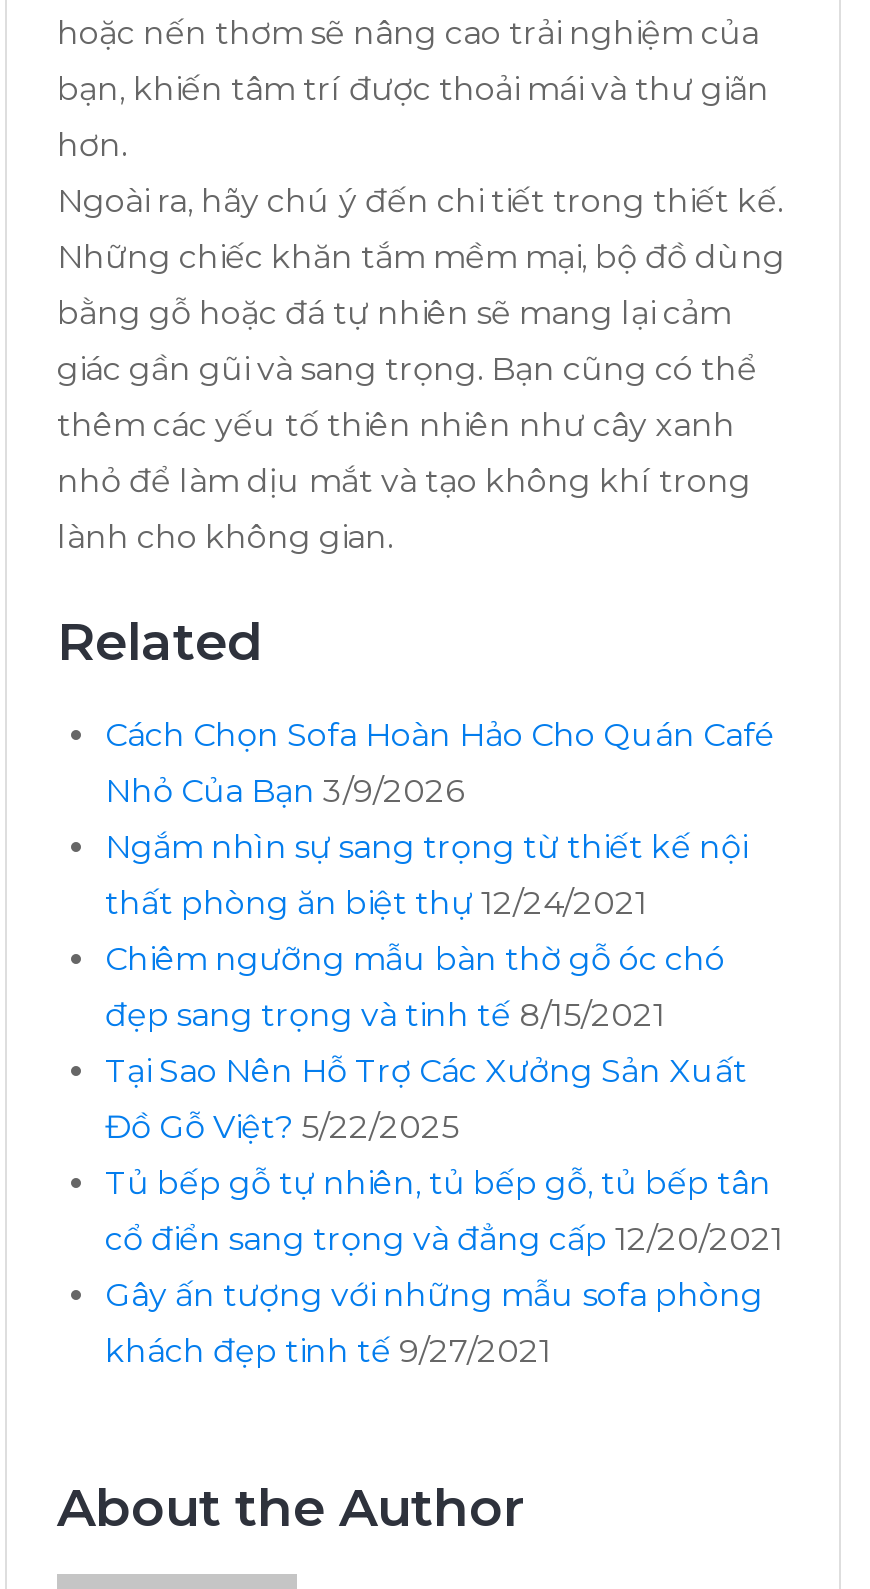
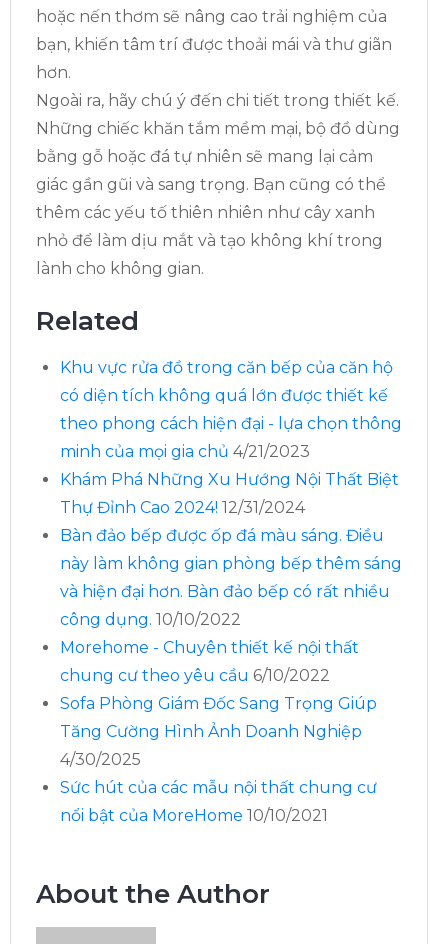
[105,716,783,1370] Cách Chọn Sofa Hoàn Hảo Cho Quán Café | Nhỏ Của Bạn 3/9/2026 | Ngắm nhìn sự sang trọng từ thiết kế nội | thất phòng ăn biệt thự 12/24/2021 | Chiêm ngưỡng mẫu bàn thờ gỗ óc chó | đẹp sang trọng và tinh tế 8/15/2021 | Tại Sao Nên Hỗ Trợ Các Xưởng Sản Xuất | Đồ Gỗ Việt? 5/22/2025 | Tủ bếp gỗ tự nhiên, tủ bếp gỗ, tủ bếp tân | cổ điển sang trọng và đẳng cấp 12/20/2021 | Gây ấn tượng với những mẫu sofa phòng | khách đẹp tinh tế 9/27/2021 -> [60,358,402,825] Khu vực rửa đồ trong căn bếp của căn hộ | có diện tích không quá lớn được thiết kế | theo phong cách hiện đại - lựa chọn thông | minh của mọi gia chủ 4/21/2023 | Khám Phá Những Xu Hướng Nội Thất Biệt | Thự Đỉnh Cao 2024! 12/31/2024 | Bàn đảo bếp được ốp đá màu sáng. Điều | này làm không gian phòng bếp thêm sáng | và hiện đại hơn. Bàn đảo bếp có rất nhiều | công dụng. 10/10/2022 | Morehome - Chuyên thiết kế nội thất | chung cư theo yêu cầu 6/10/2022 | Sofa Phòng Giám Đốc Sang Trọng Giúp | Tăng Cường Hình Ảnh Doanh Nghiệp | 4/30/2025 | Sức hút của các mẫu nội thất chung cư | nổi bật của MoreHome 10/10/2021

